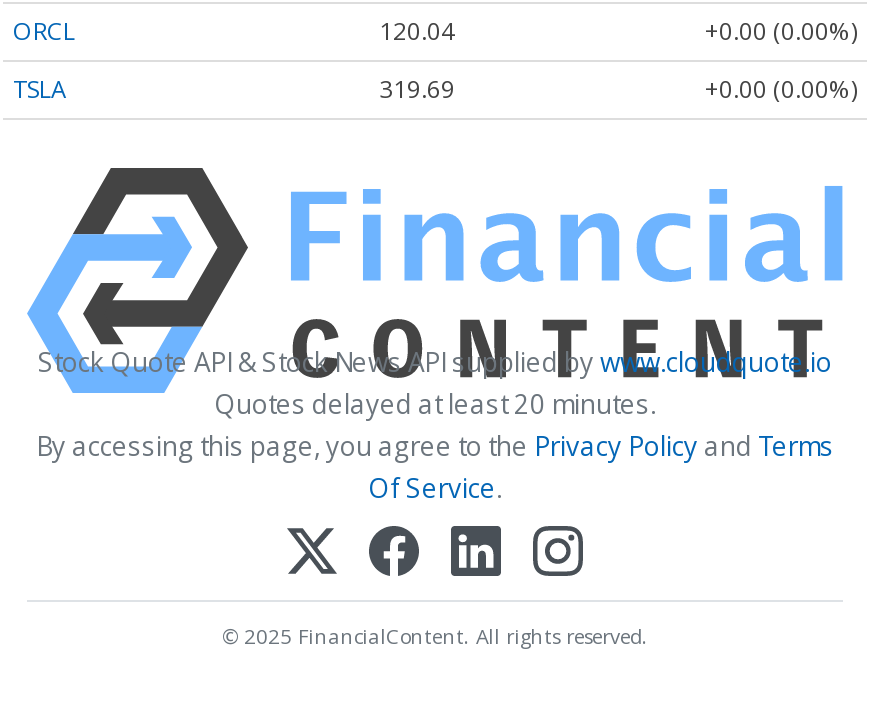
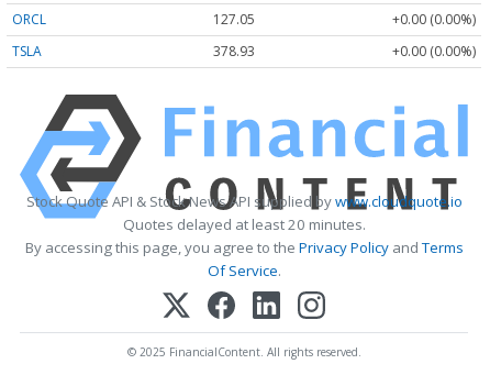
[379,14,455,48] 120.04 -> [213,10,255,29] 127.05
[379,72,455,106] 319.69 -> [213,42,255,61] 378.93

